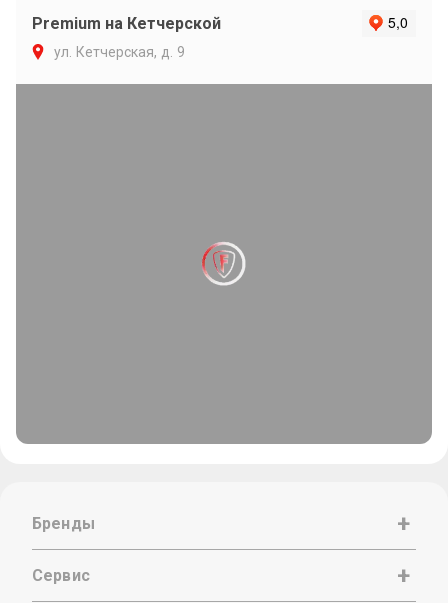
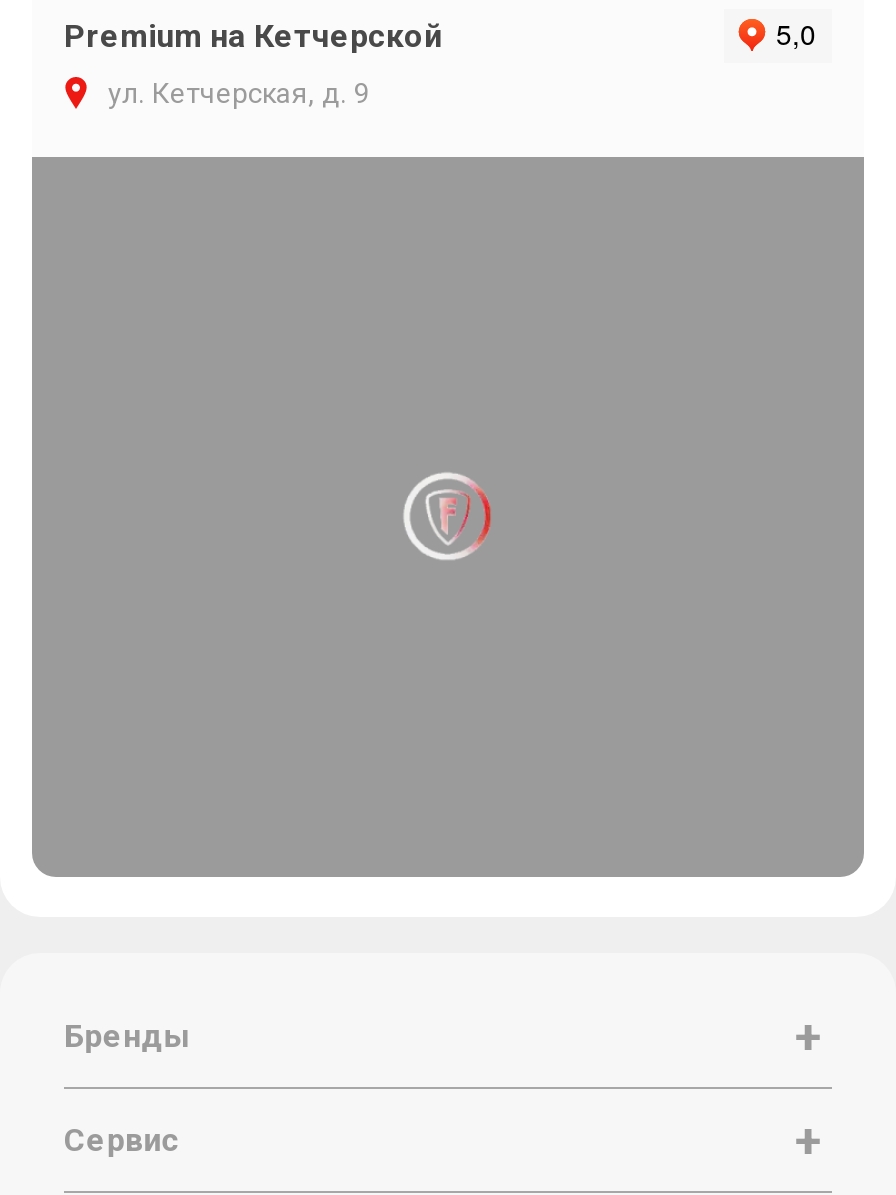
[201,242,247,283] [image] -> [402,473,494,551] [image]

